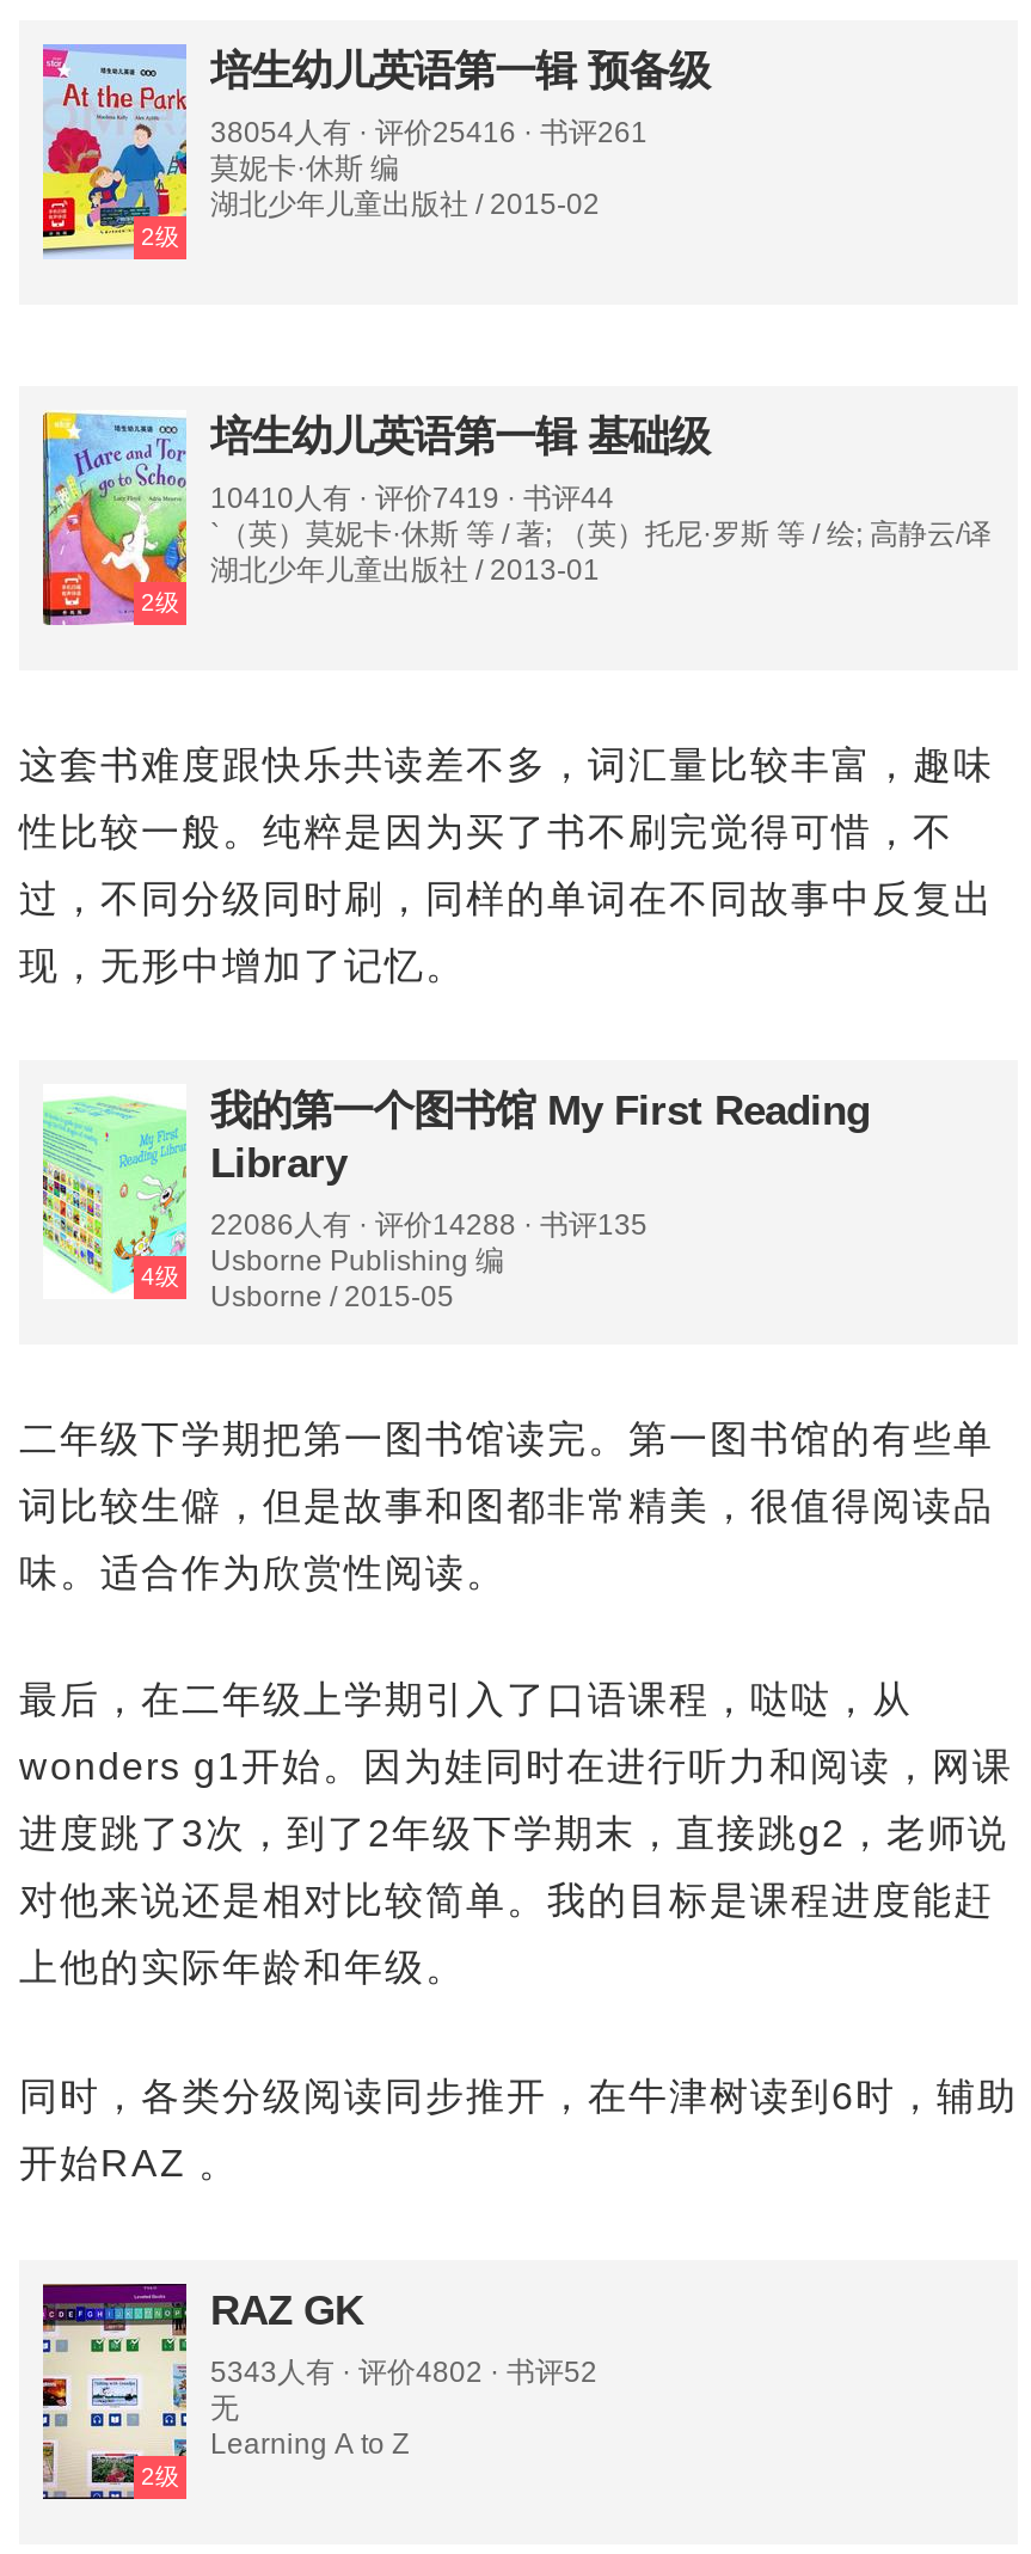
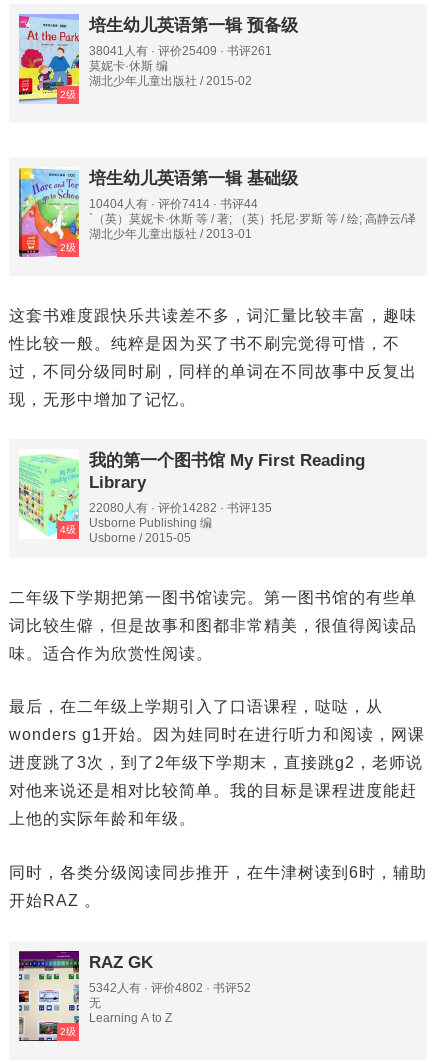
[210,115,648,149] 38054人有 · 评价25416 · 书评261 -> [89,44,272,58] 38041人有 · 评价25409 · 书评261
[210,482,614,515] 10410人有 · 评价7419 · 书评44 -> [89,197,258,211] 10404人有 · 评价7414 · 书评44
[210,1209,648,1242] 22086人有 · 评价14288 · 书评135 -> [89,501,272,515] 22080人有 · 评价14282 · 书评135
[210,2355,597,2388] 5343人有 · 评价4802 · 书评52 -> [89,981,251,995] 5342人有 · 评价4802 · 书评52

